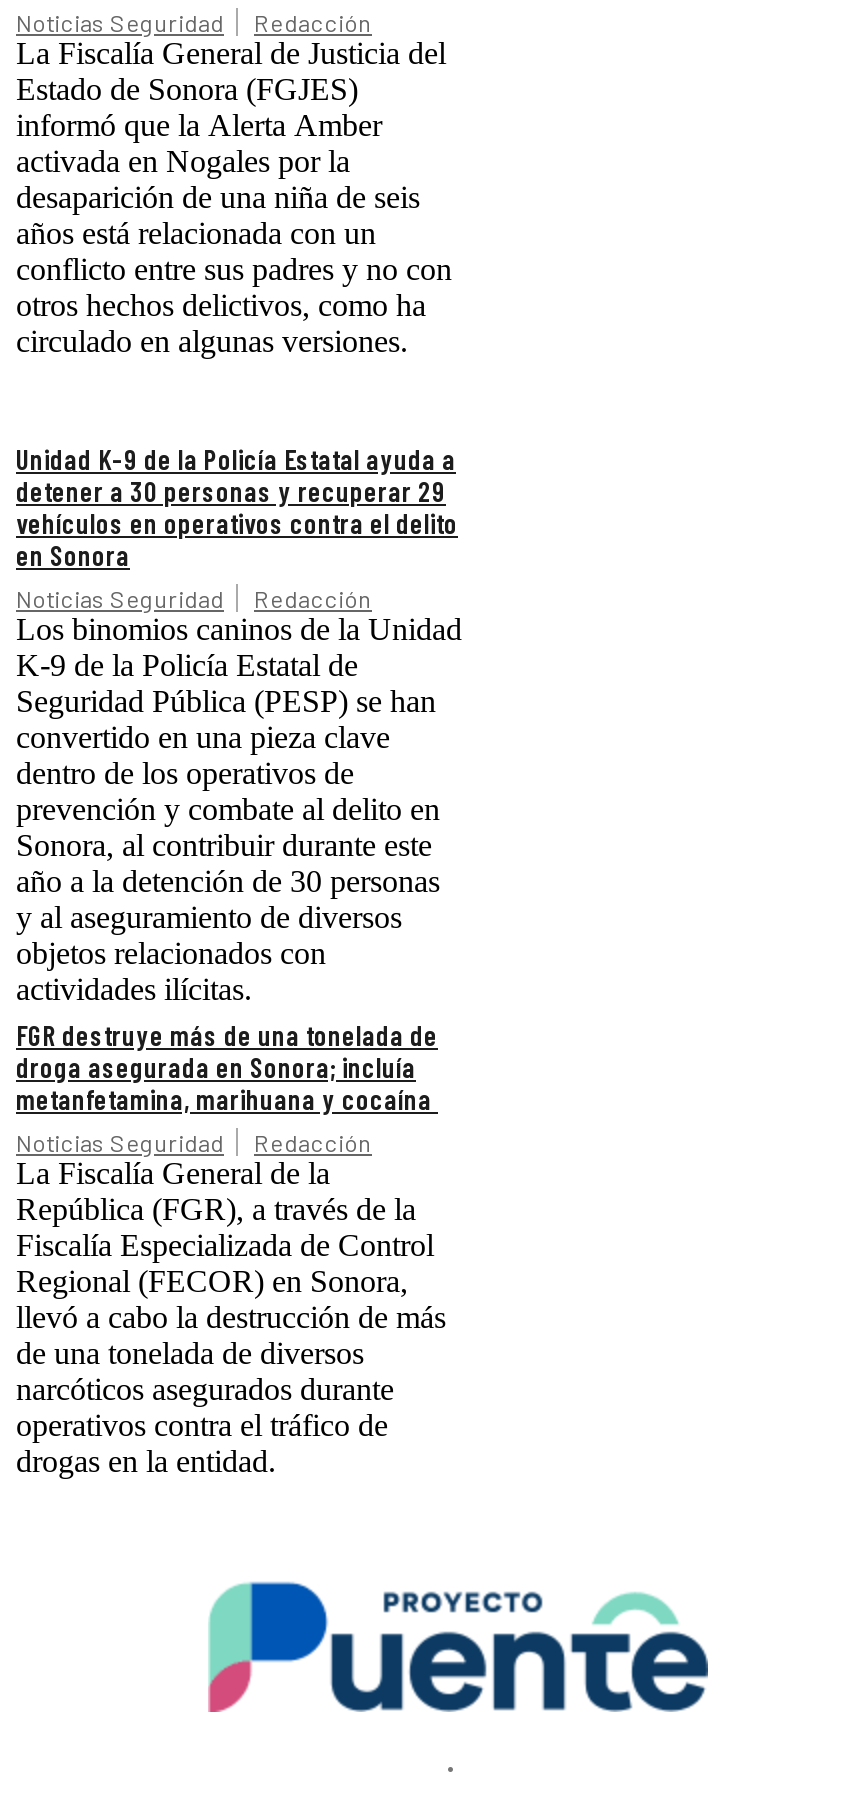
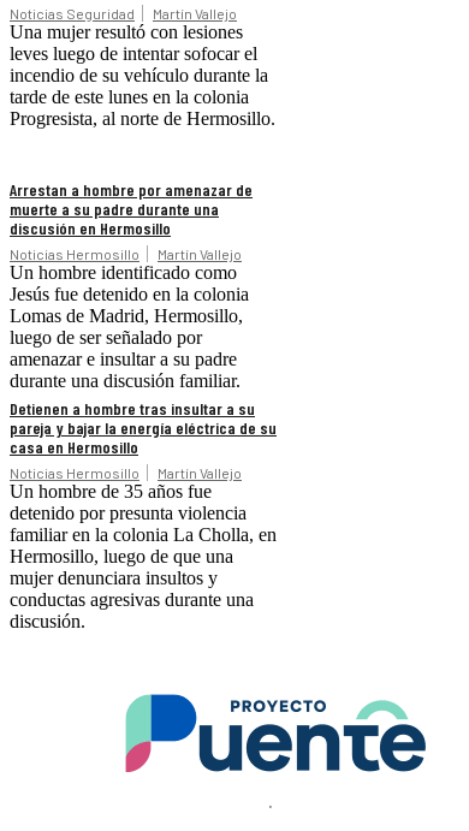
[16,8,452,358] Redacción | La Fiscalía General de Justicia del | Estado de Sonora (FGJES) | informó que la Alerta Amber | activada en Nogales por la | desaparición de una niña de seis | años está relacionada con un | conflicto entre sus padres y no con | otros hechos delictivos, como ha | circulado en algunas versiones. -> [10,5,275,129] Martín Vallejo | Una mujer resultó con lesiones | leves luego de intentar sofocar el | incendio de su vehículo durante la | tarde de este lunes en la colonia | Progresista, al norte de Hermosillo.
[16,442,462,1478] Unidad K-9 de la Policía Estatal ayuda a | detener a 30 personas y recuperar 29 | vehículos en operativos contra el delito | en Sonora | Noticias Seguridad | Redacción | Los binomios caninos de la Unidad | K-9 de la Policía Estatal de | Seguridad Pública (PESP) se han | convertido en una pieza clave | dentro de los operativos de | prevención y combate al delito en | Sonora, al contribuir durante este | año a la detención de 30 personas | y al aseguramiento de diversos | objetos relacionados con | actividades ilícitas. | FGR destruye más de una tonelada de | droga asegurada en Sonora; incluía | metanfetamina, marihuana y cocaína | Noticias Seguridad | Redacción | La Fiscalía General de la | República (FGR), a través de la | Fiscalía Especializada de Control | Regional (FECOR) en Sonora, | llevó a cabo la destrucción de más | de una tonelada de diversos | narcóticos asegurados durante | operativos contra el tráfico de | drogas en la entidad. -> [10,179,277,631] Arrestan a hombre por amenazar de | muerte a su padre durante una | discusión en Hermosillo | Noticias Hermosillo | Martín Vallejo | Un hombre identificado como | Jesús fue detenido en la colonia | Lomas de Madrid, Hermosillo, | luego de ser señalado por | amenazar e insultar a su padre | durante una discusión familiar. | Detienen a hombre tras insultar a su | pareja y bajar la energía eléctrica de su | casa en Hermosillo | Noticias Hermosillo | Martín Vallejo | Un hombre de 35 años fue | detenido por presunta violencia | familiar en la colonia La Cholla, en | Hermosillo, luego de que una | mujer denunciara insultos y | conductas agresivas durante una | discusión.

